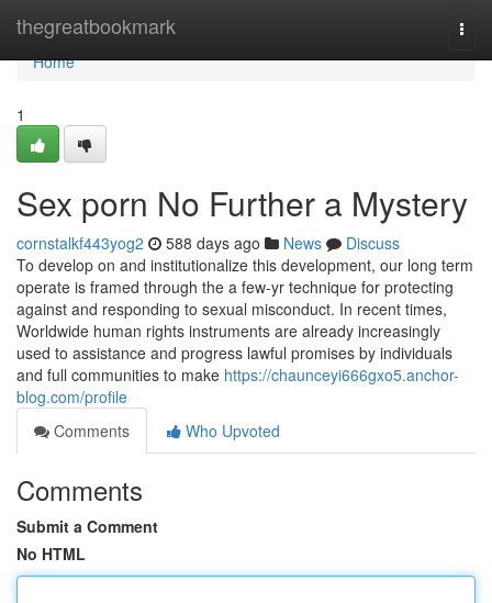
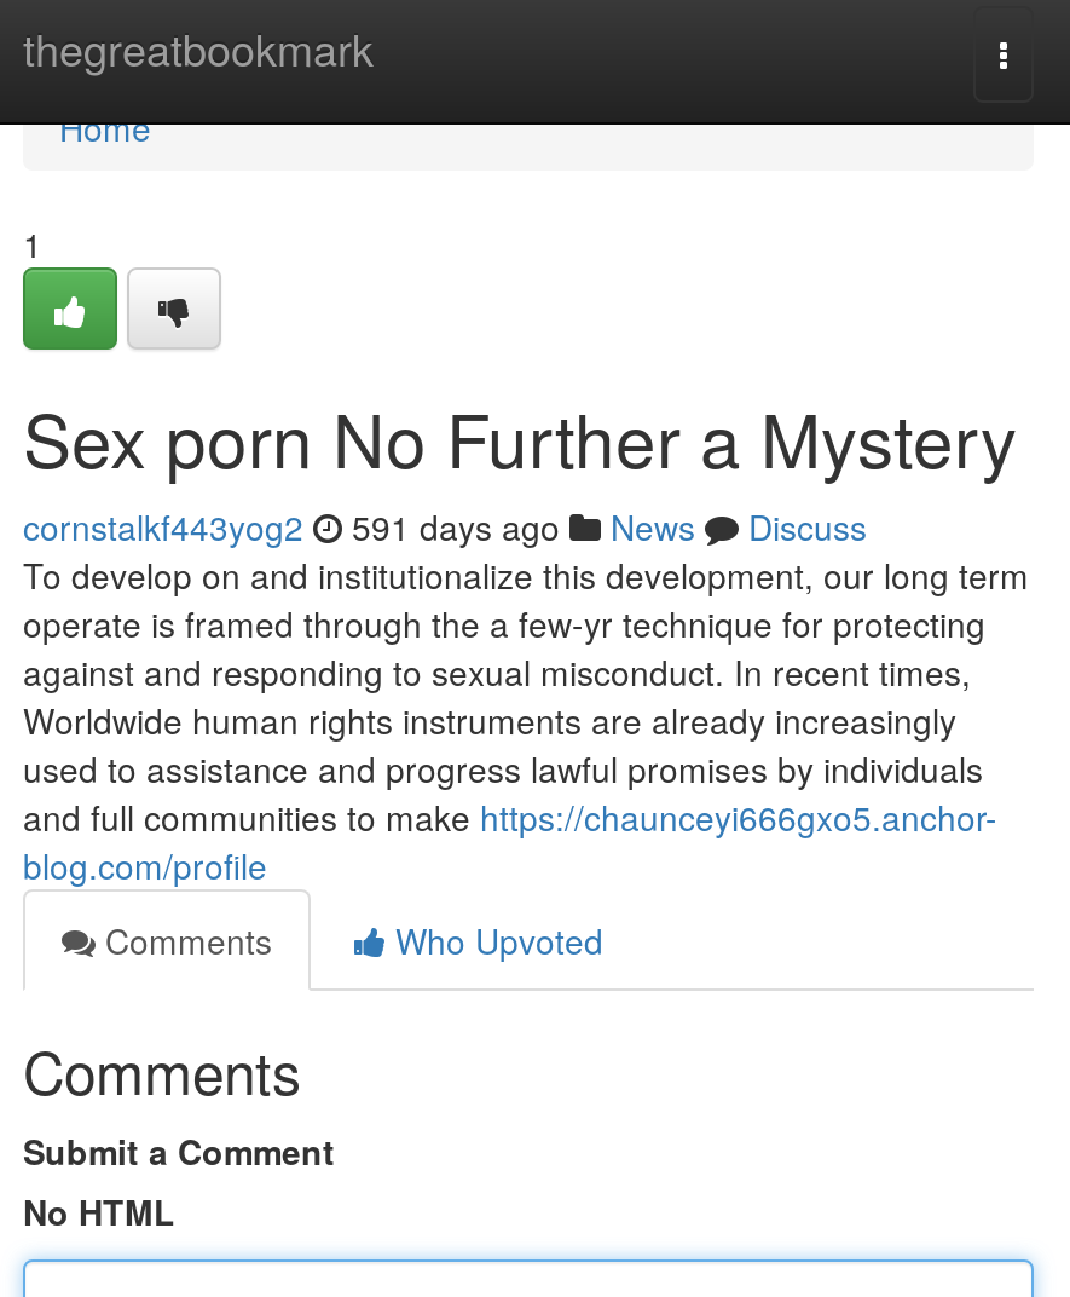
[16,232,400,254] cornstalkf443yog2 588 days ago News Discuss -> [23,502,867,550] cornstalkf443yog2 591 days ago News Discuss

